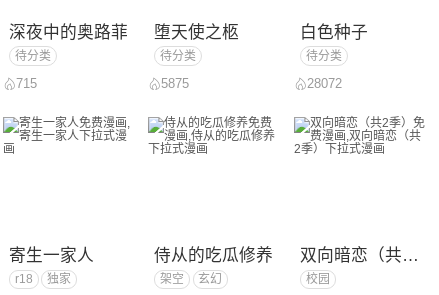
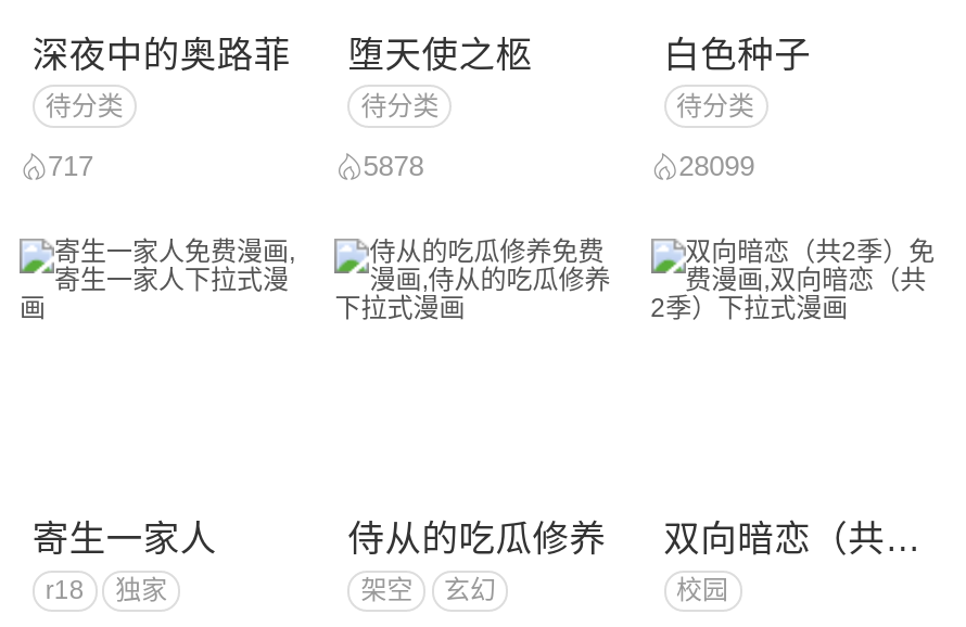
[16,76,37,91] 715 -> [48,149,93,181] 717
[161,76,189,91] 5875 -> [363,149,424,181] 5878
[307,76,342,91] 28072 -> [679,149,755,181] 28099

